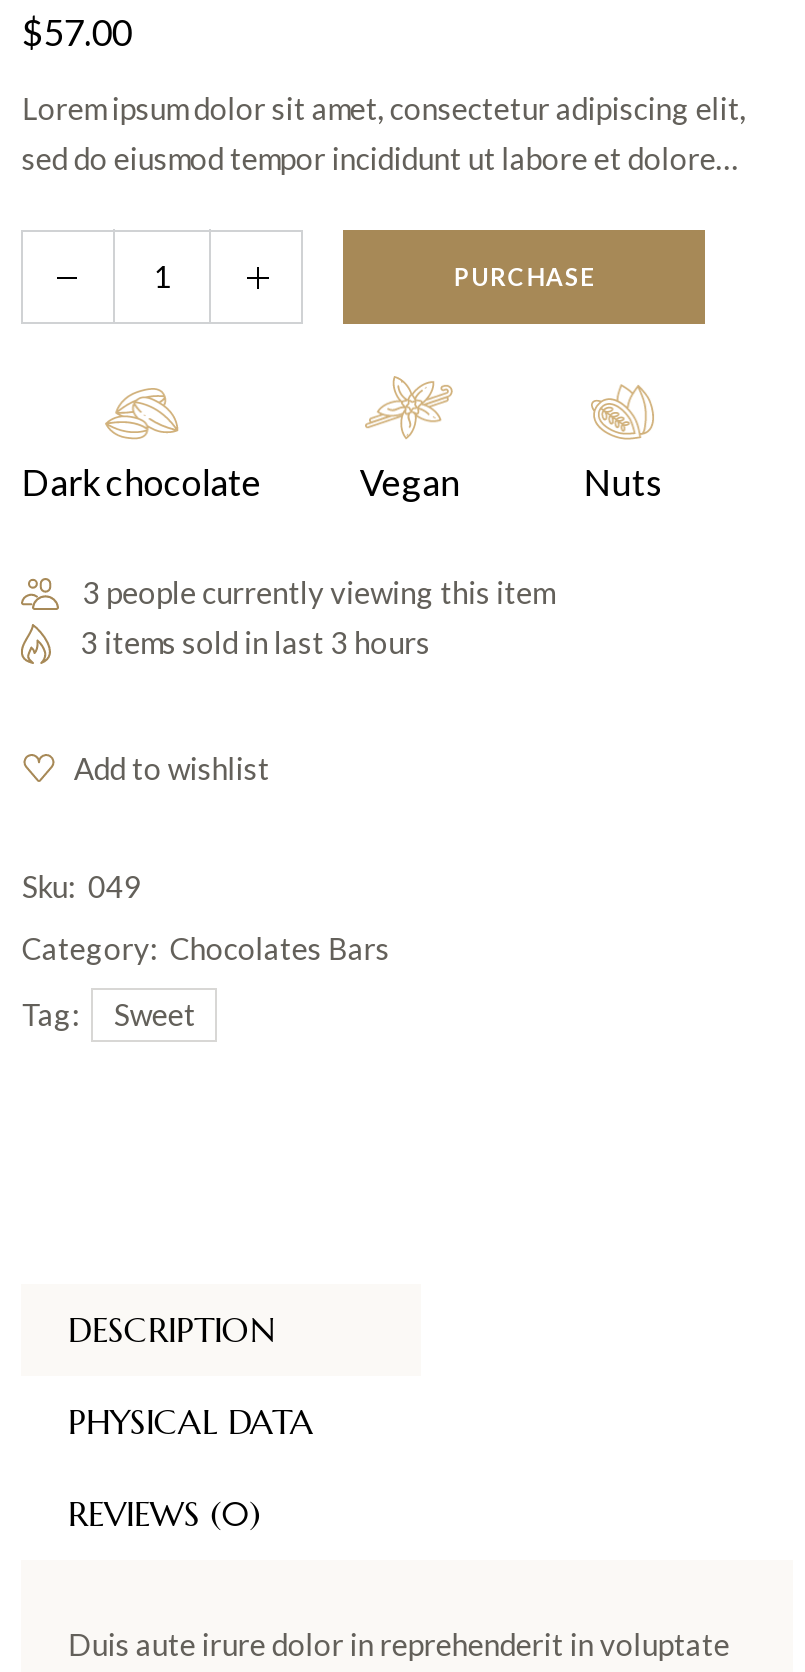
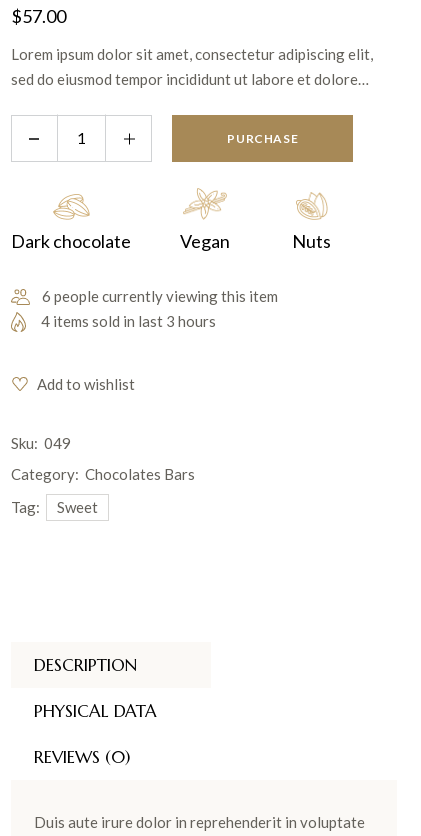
[82,575,554,611] 3 people currently viewing this item -> [42,287,278,305] 6 people currently viewing this item
[80,625,430,661] 3 items sold in last 3 hours -> [41,312,216,330] 4 items sold in last 3 hours

